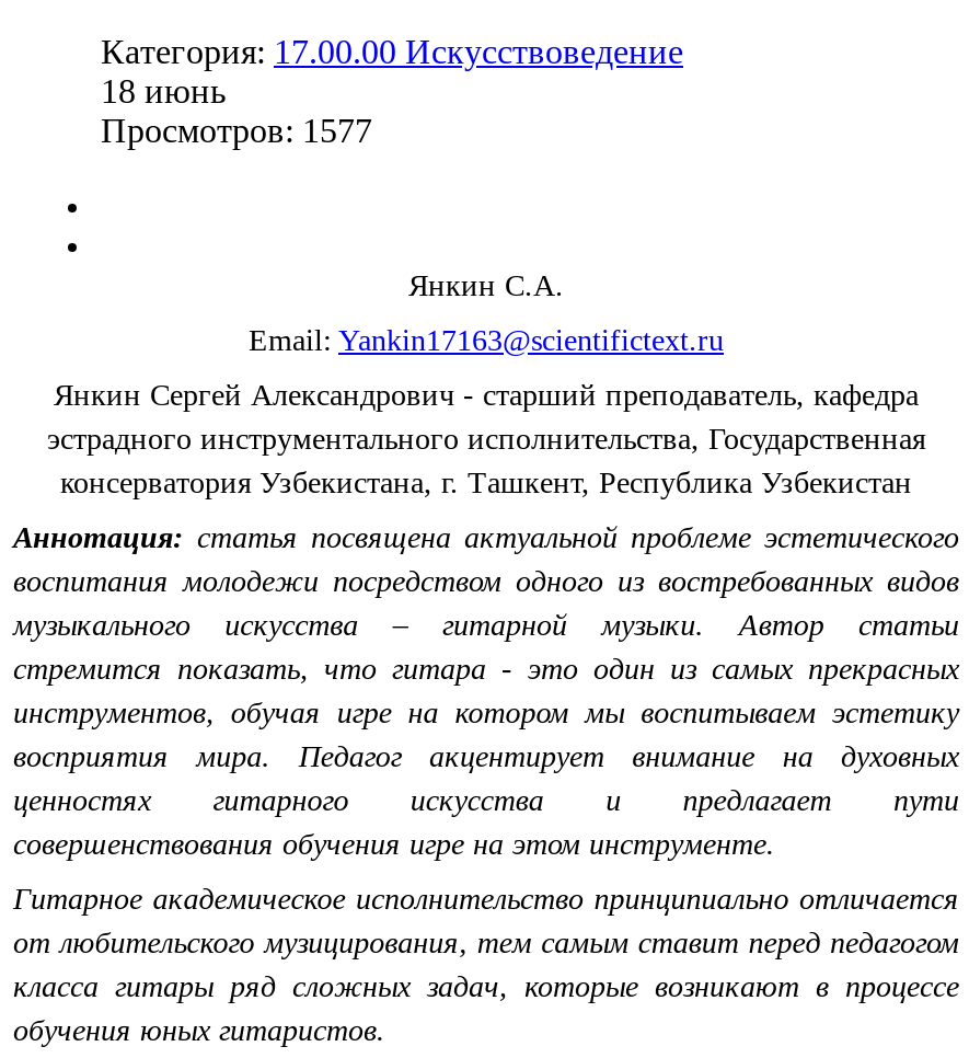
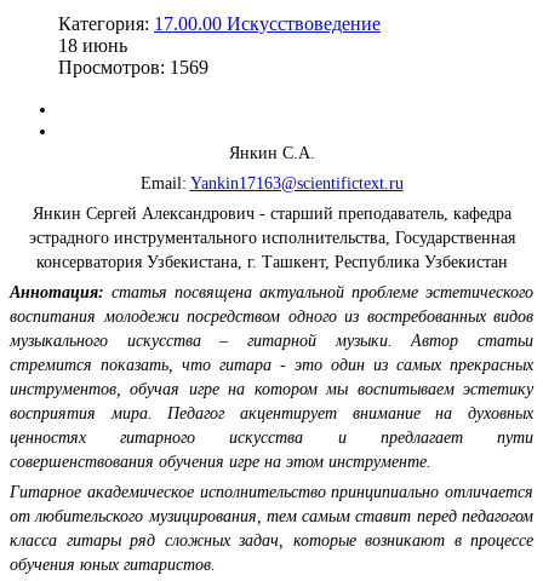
[101,112,372,149] Просмотров: 1577 -> [58,57,208,77] Просмотров: 1569

